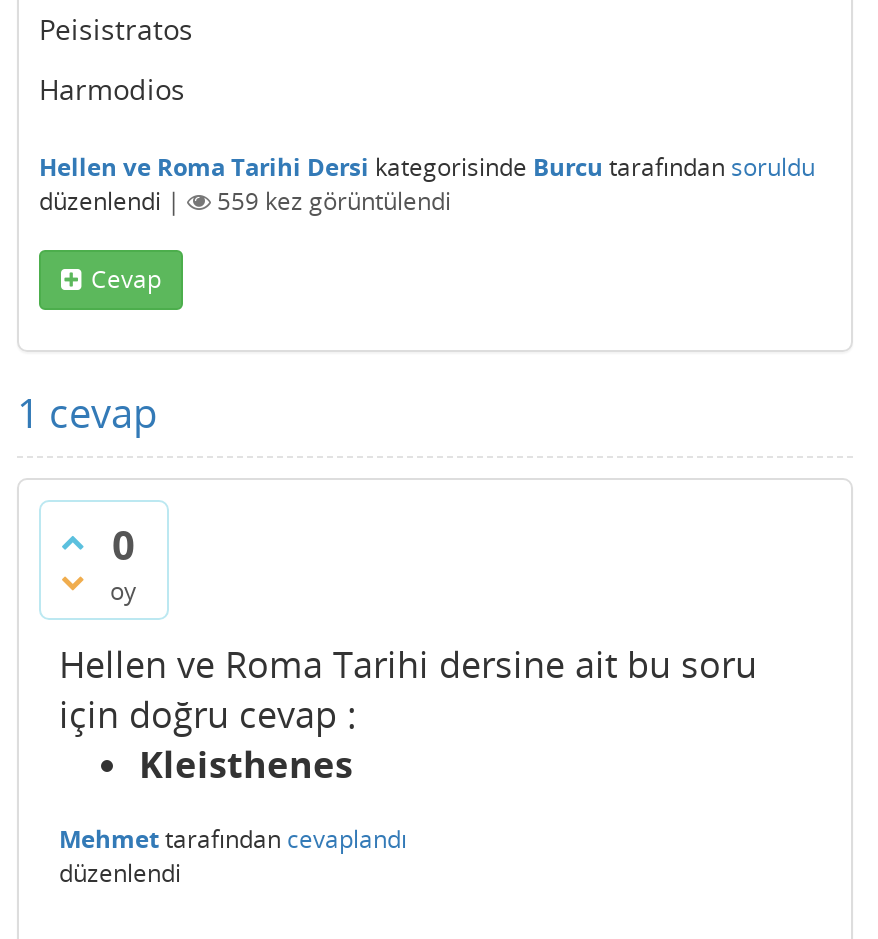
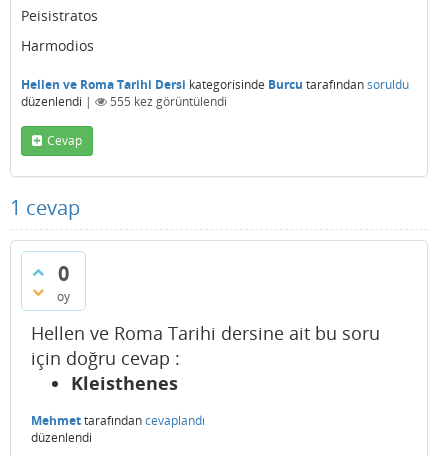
[217,184,451,218] 559 kez görüntülendi -> [110,93,227,110] 555 kez görüntülendi

